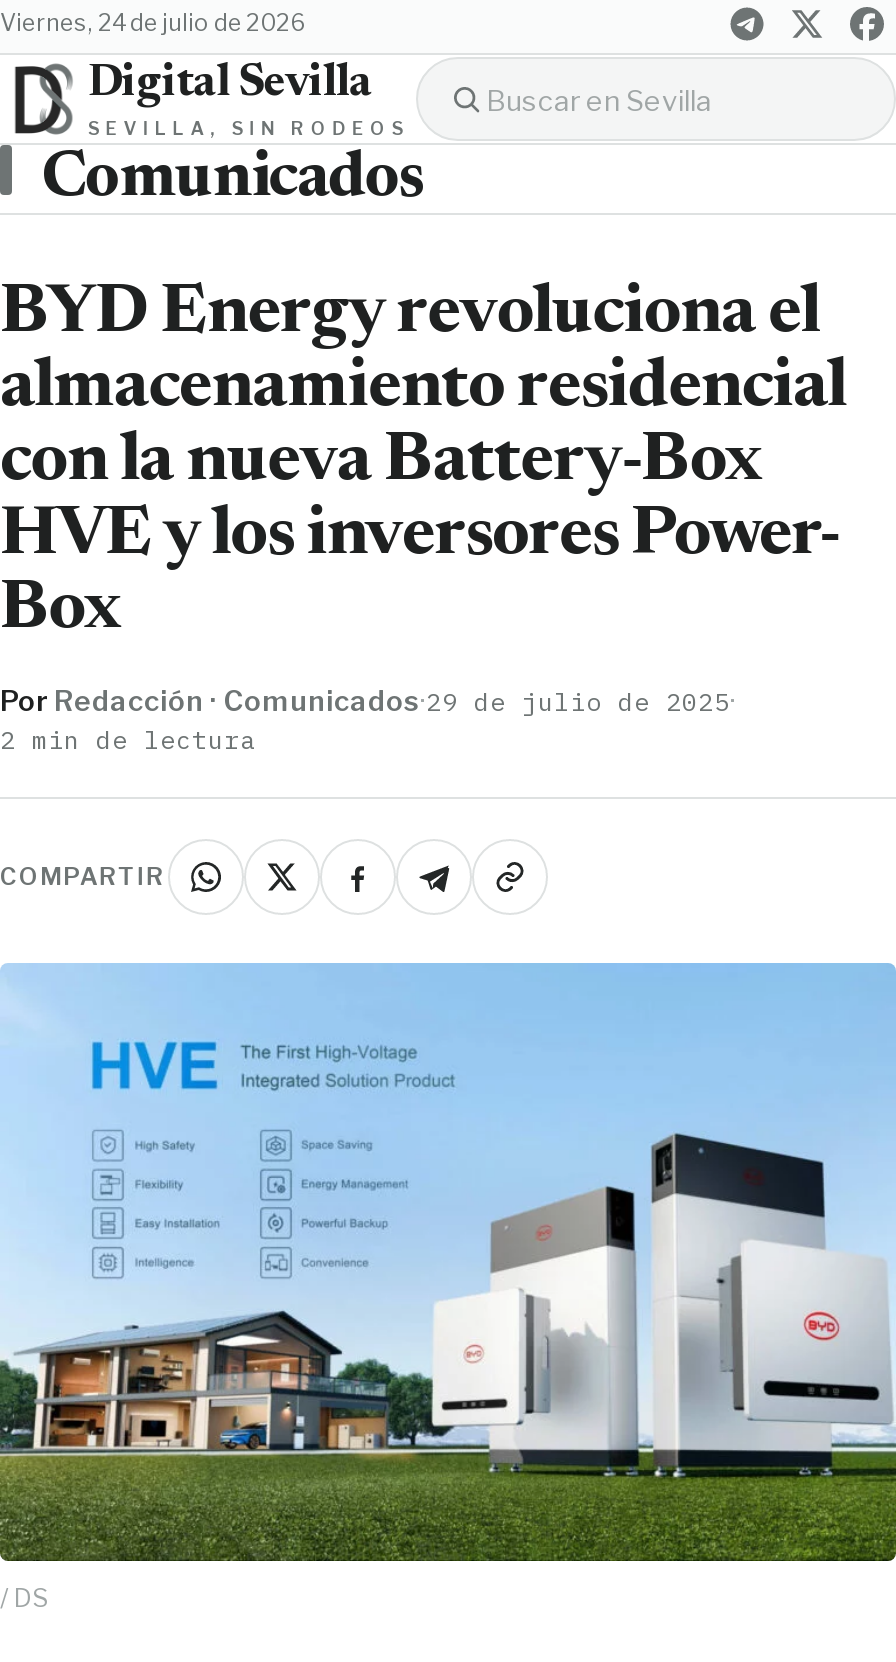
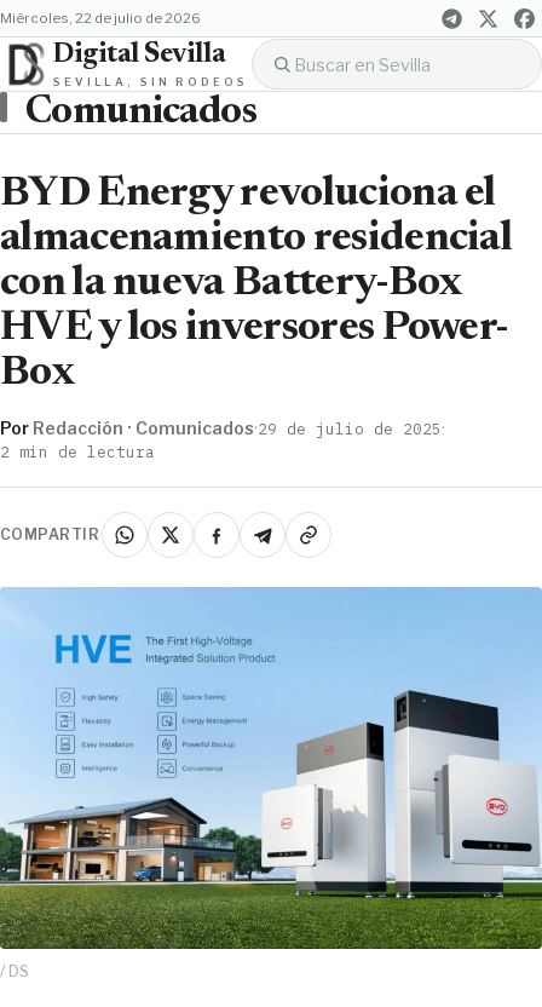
[16,9,306,37] viernes, 24 de julio de 2026 -> [12,10,201,27] miércoles, 22 de julio de 2026

